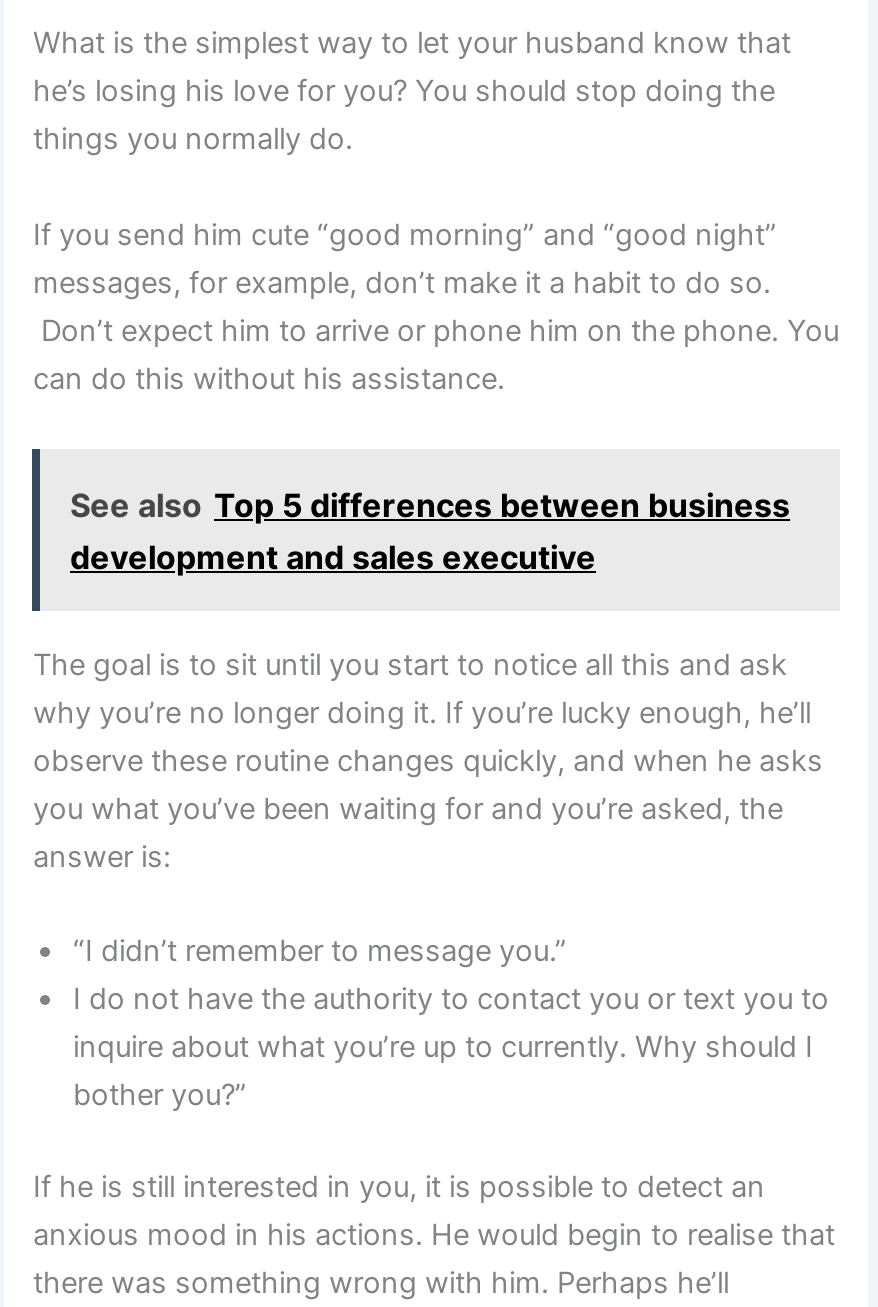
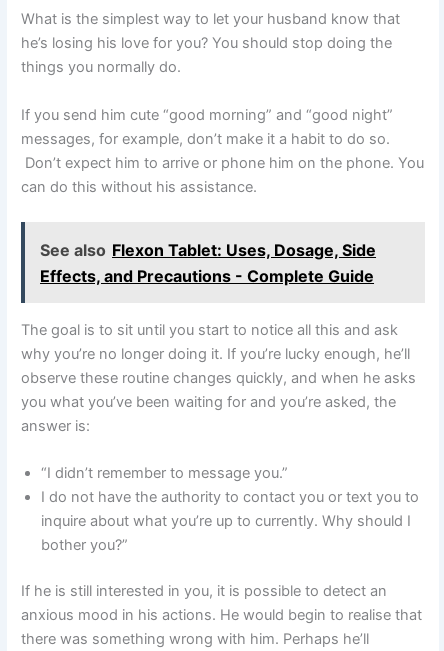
[70,484,790,576] See also Top 5 differences between business | development and sales executive -> [40,240,376,286] See also Flexon Tablet: Uses, Dosage, Side | Effects, and Precautions - Complete Guide

